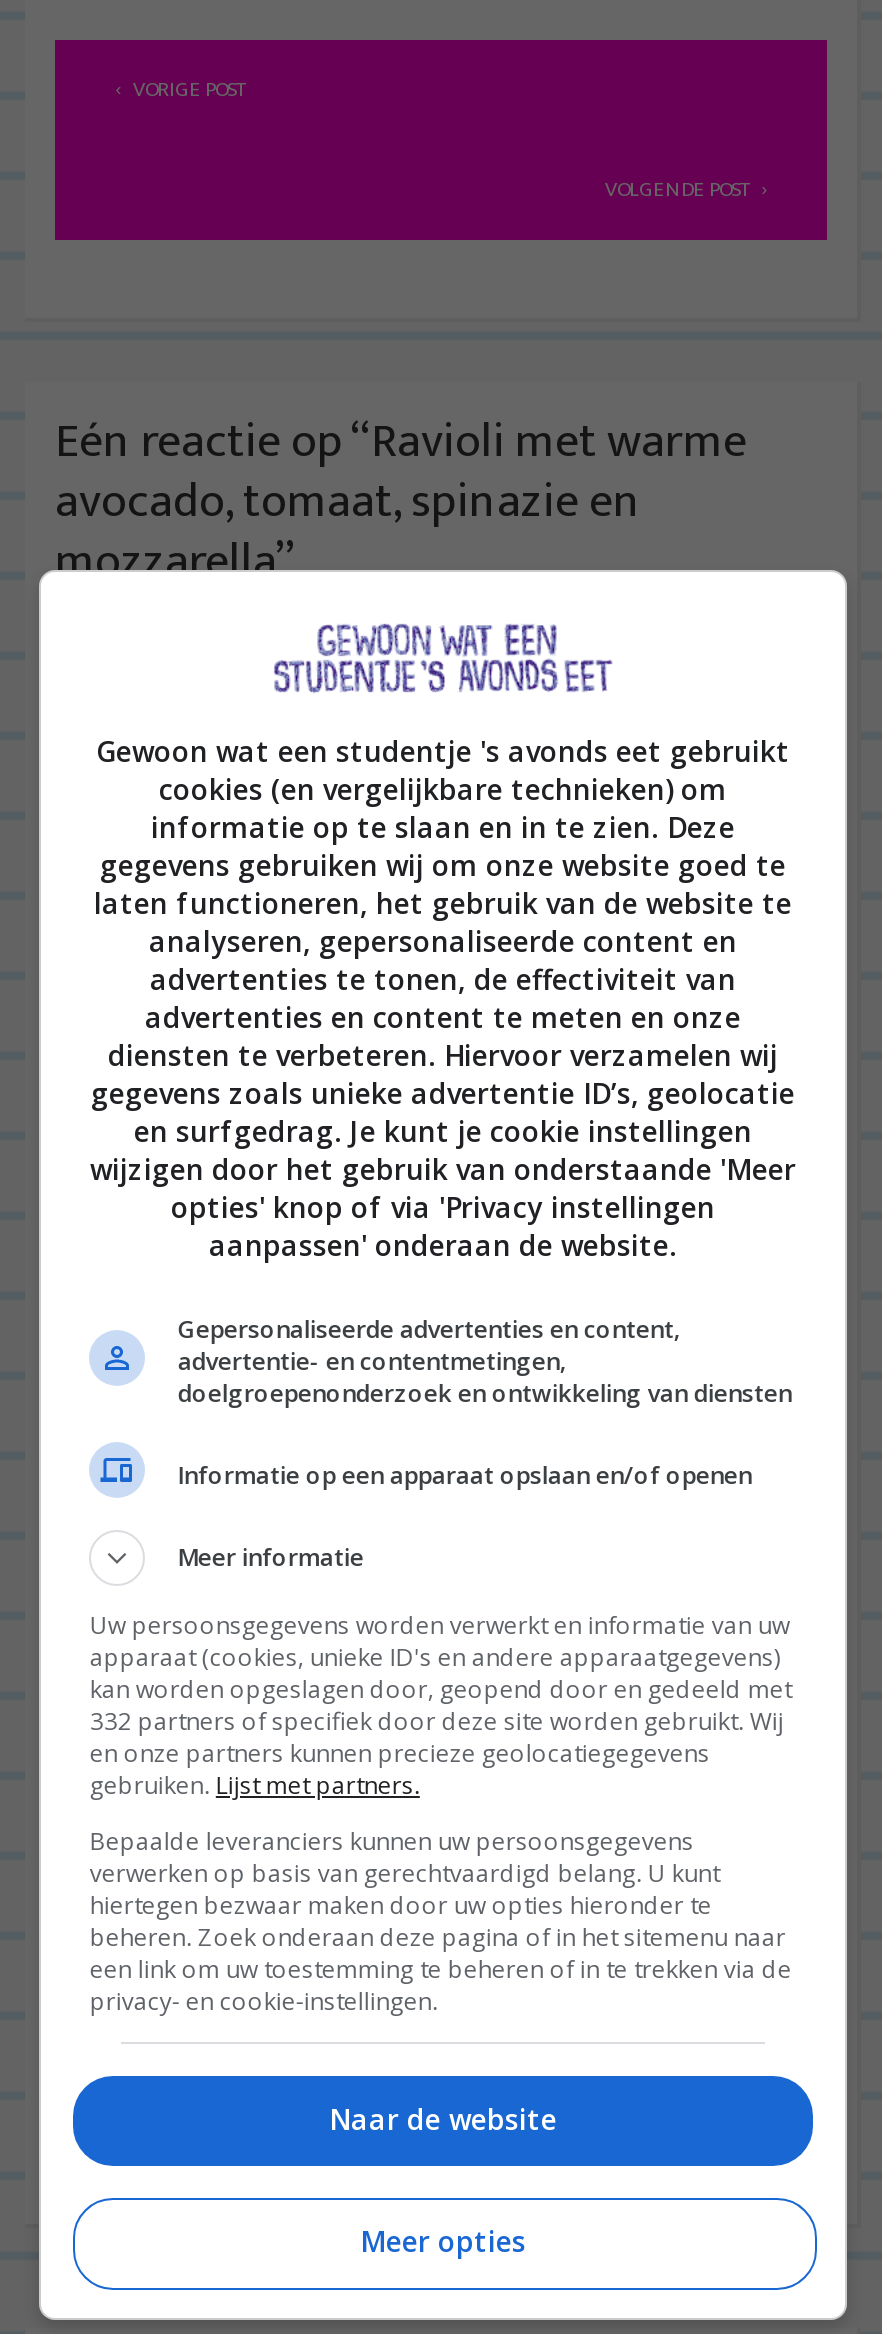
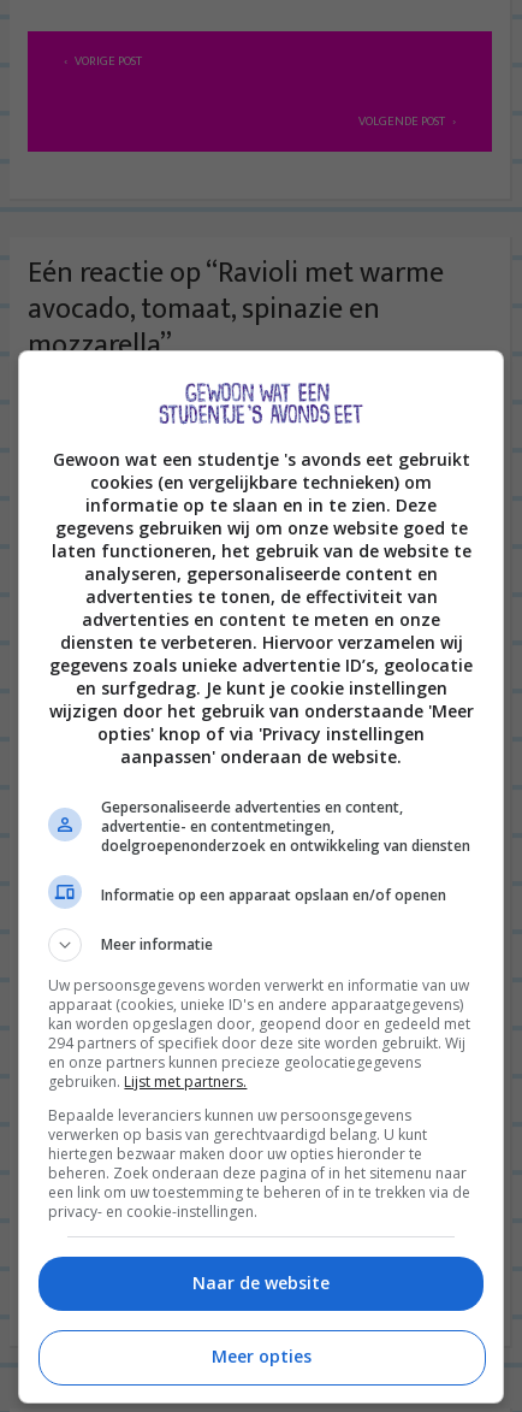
[90,1704,784,1738] 332 partners of specifiek door deze site worden gebruikt. Wij -> [49,1033,466,1053] 294 partners of specifiek door deze site worden gebruikt. Wij

